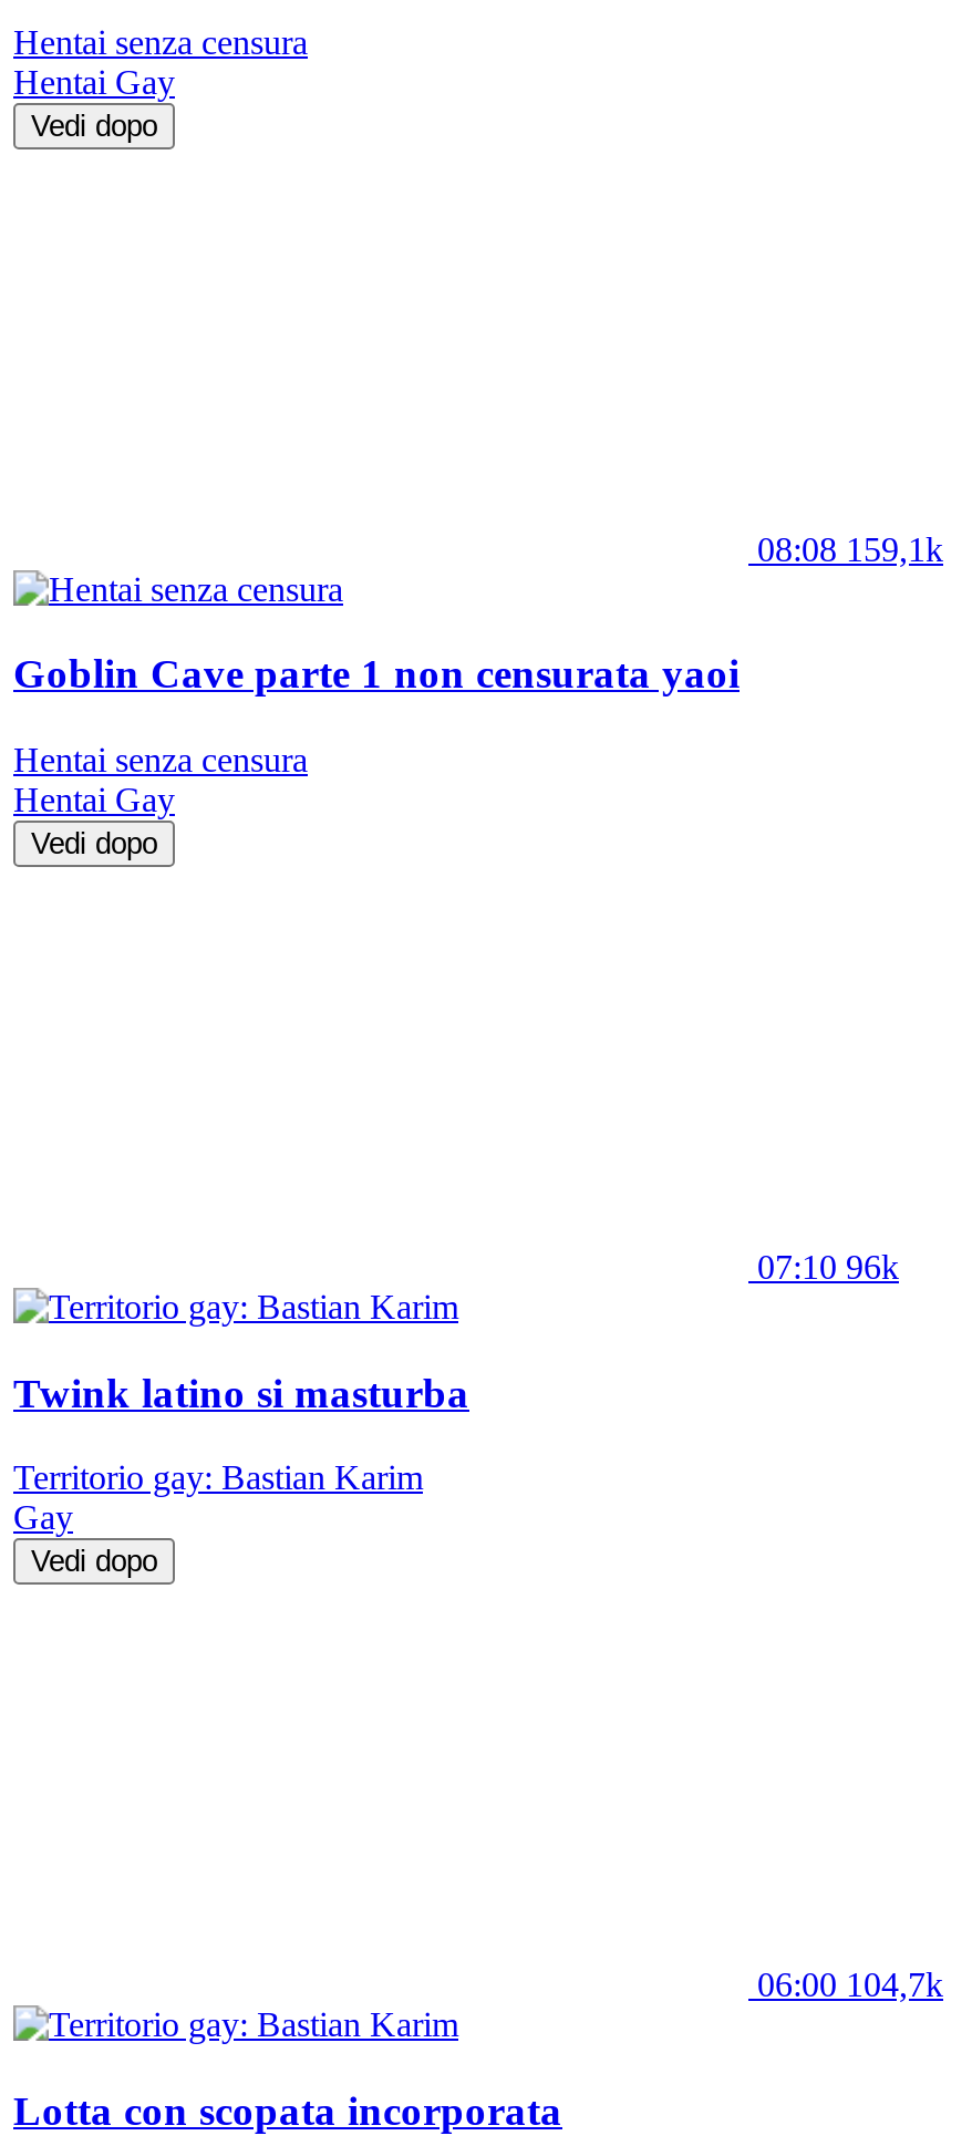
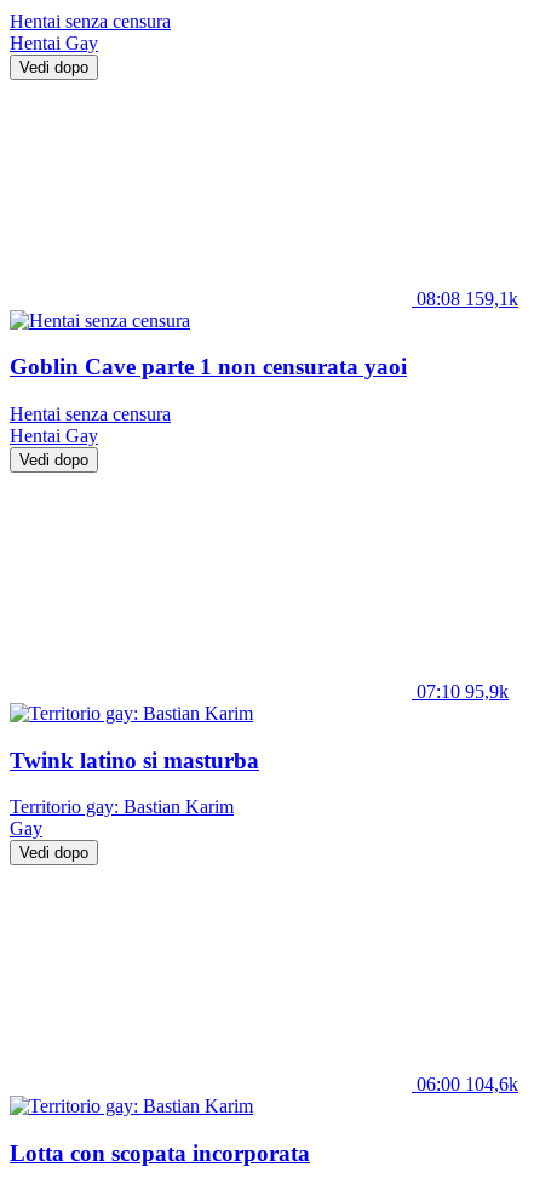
[757,1248,899,1286] 07:10 96k -> [417,681,509,702] 07:10 95,9k
[757,1966,943,2004] 06:00 104,7k -> [417,1074,518,1095] 06:00 104,6k

